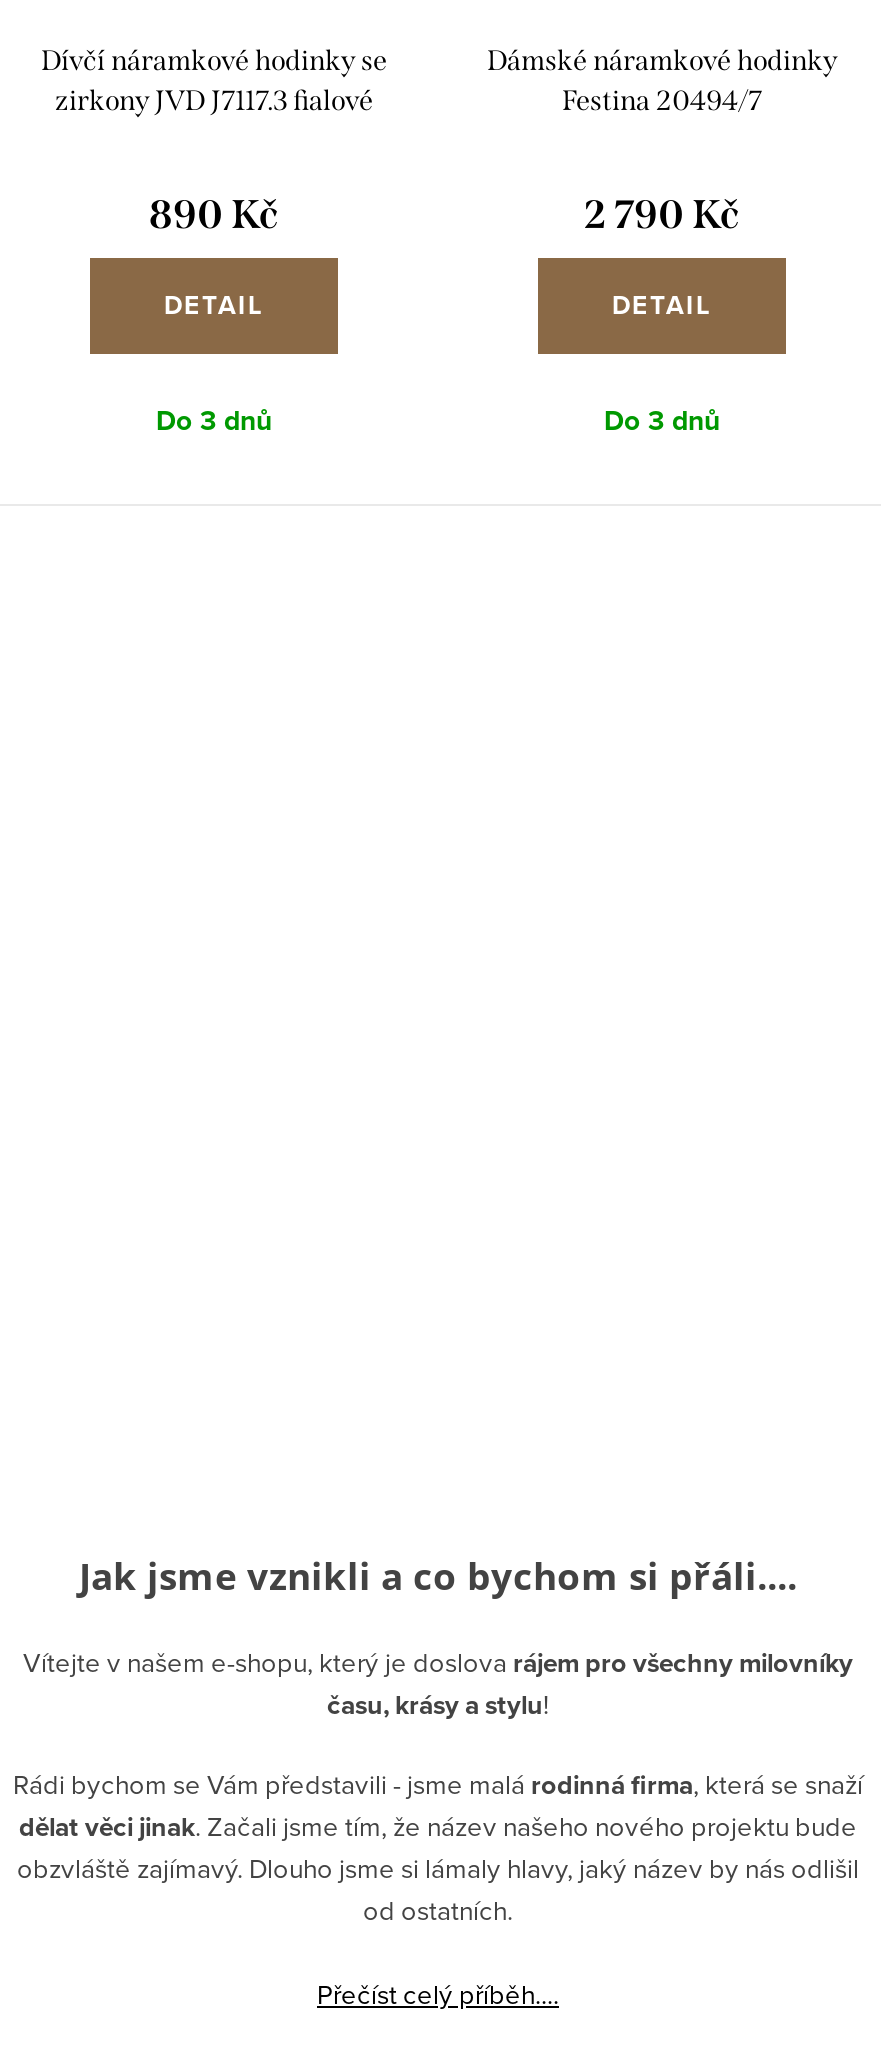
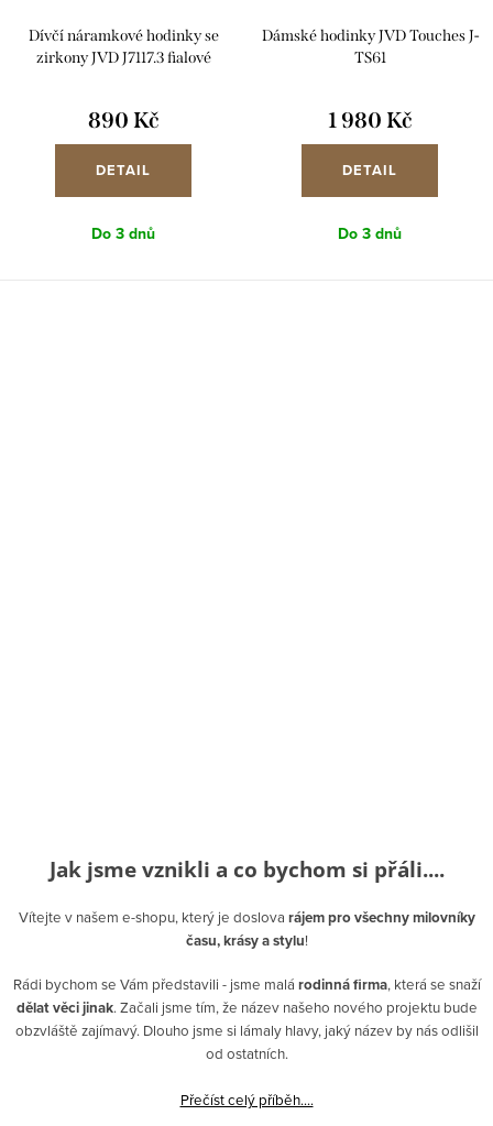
[487,43,837,117] Dámské náramkové hodinky | Festina 20494/7 -> [261,26,478,67] Dámské hodinky JVD Touches J- | TS61
[584,189,740,237] 2 790 Kč -> [327,106,412,133] 1 980 Kč

